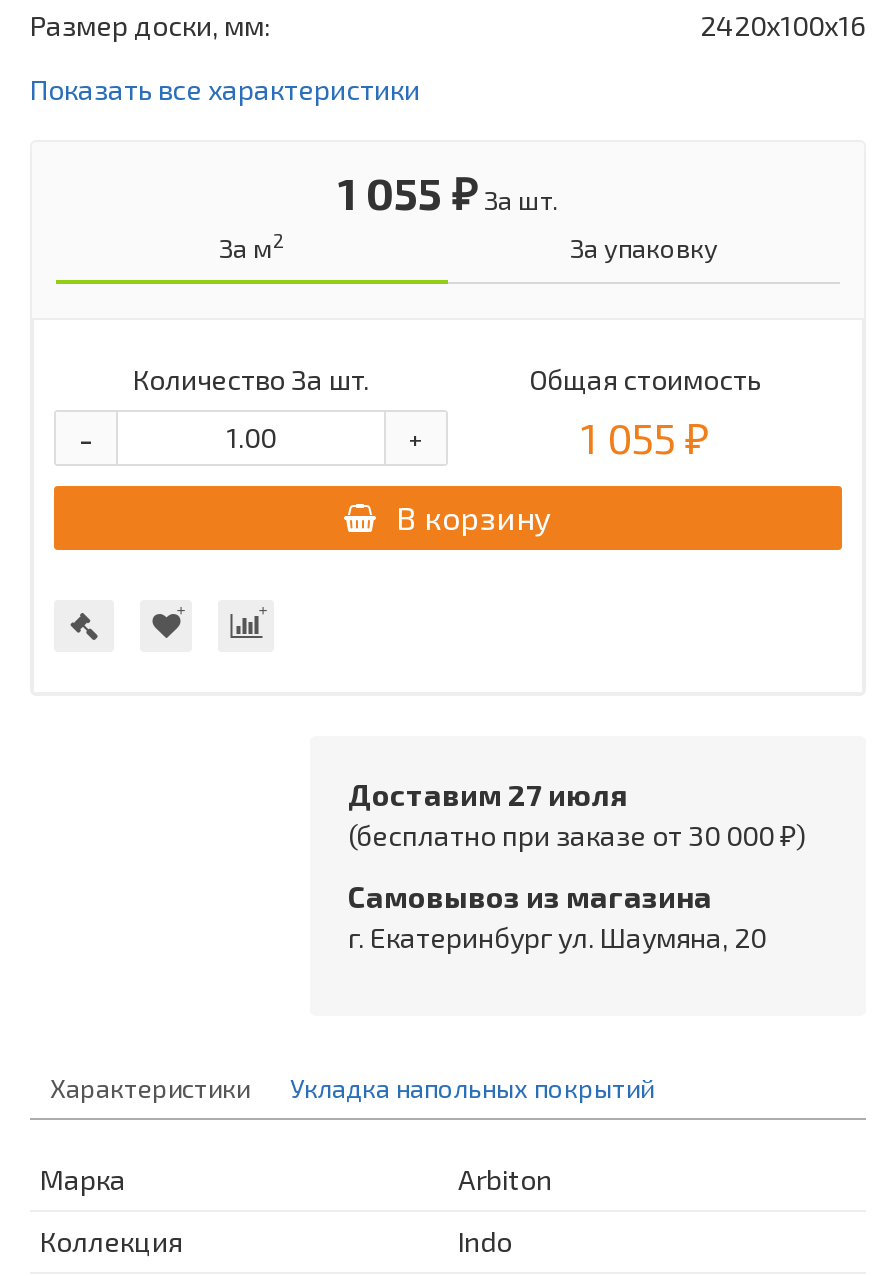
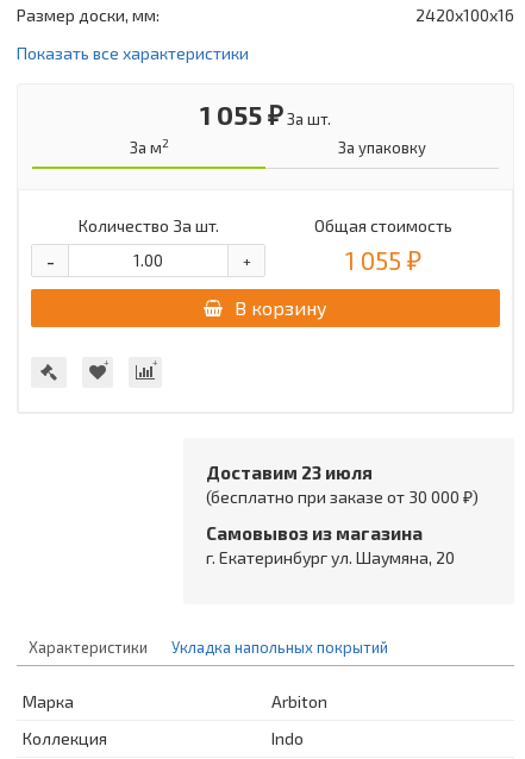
[348,776,628,812] Доставим 27 июля -> [206,461,373,483] Доставим 23 июля

